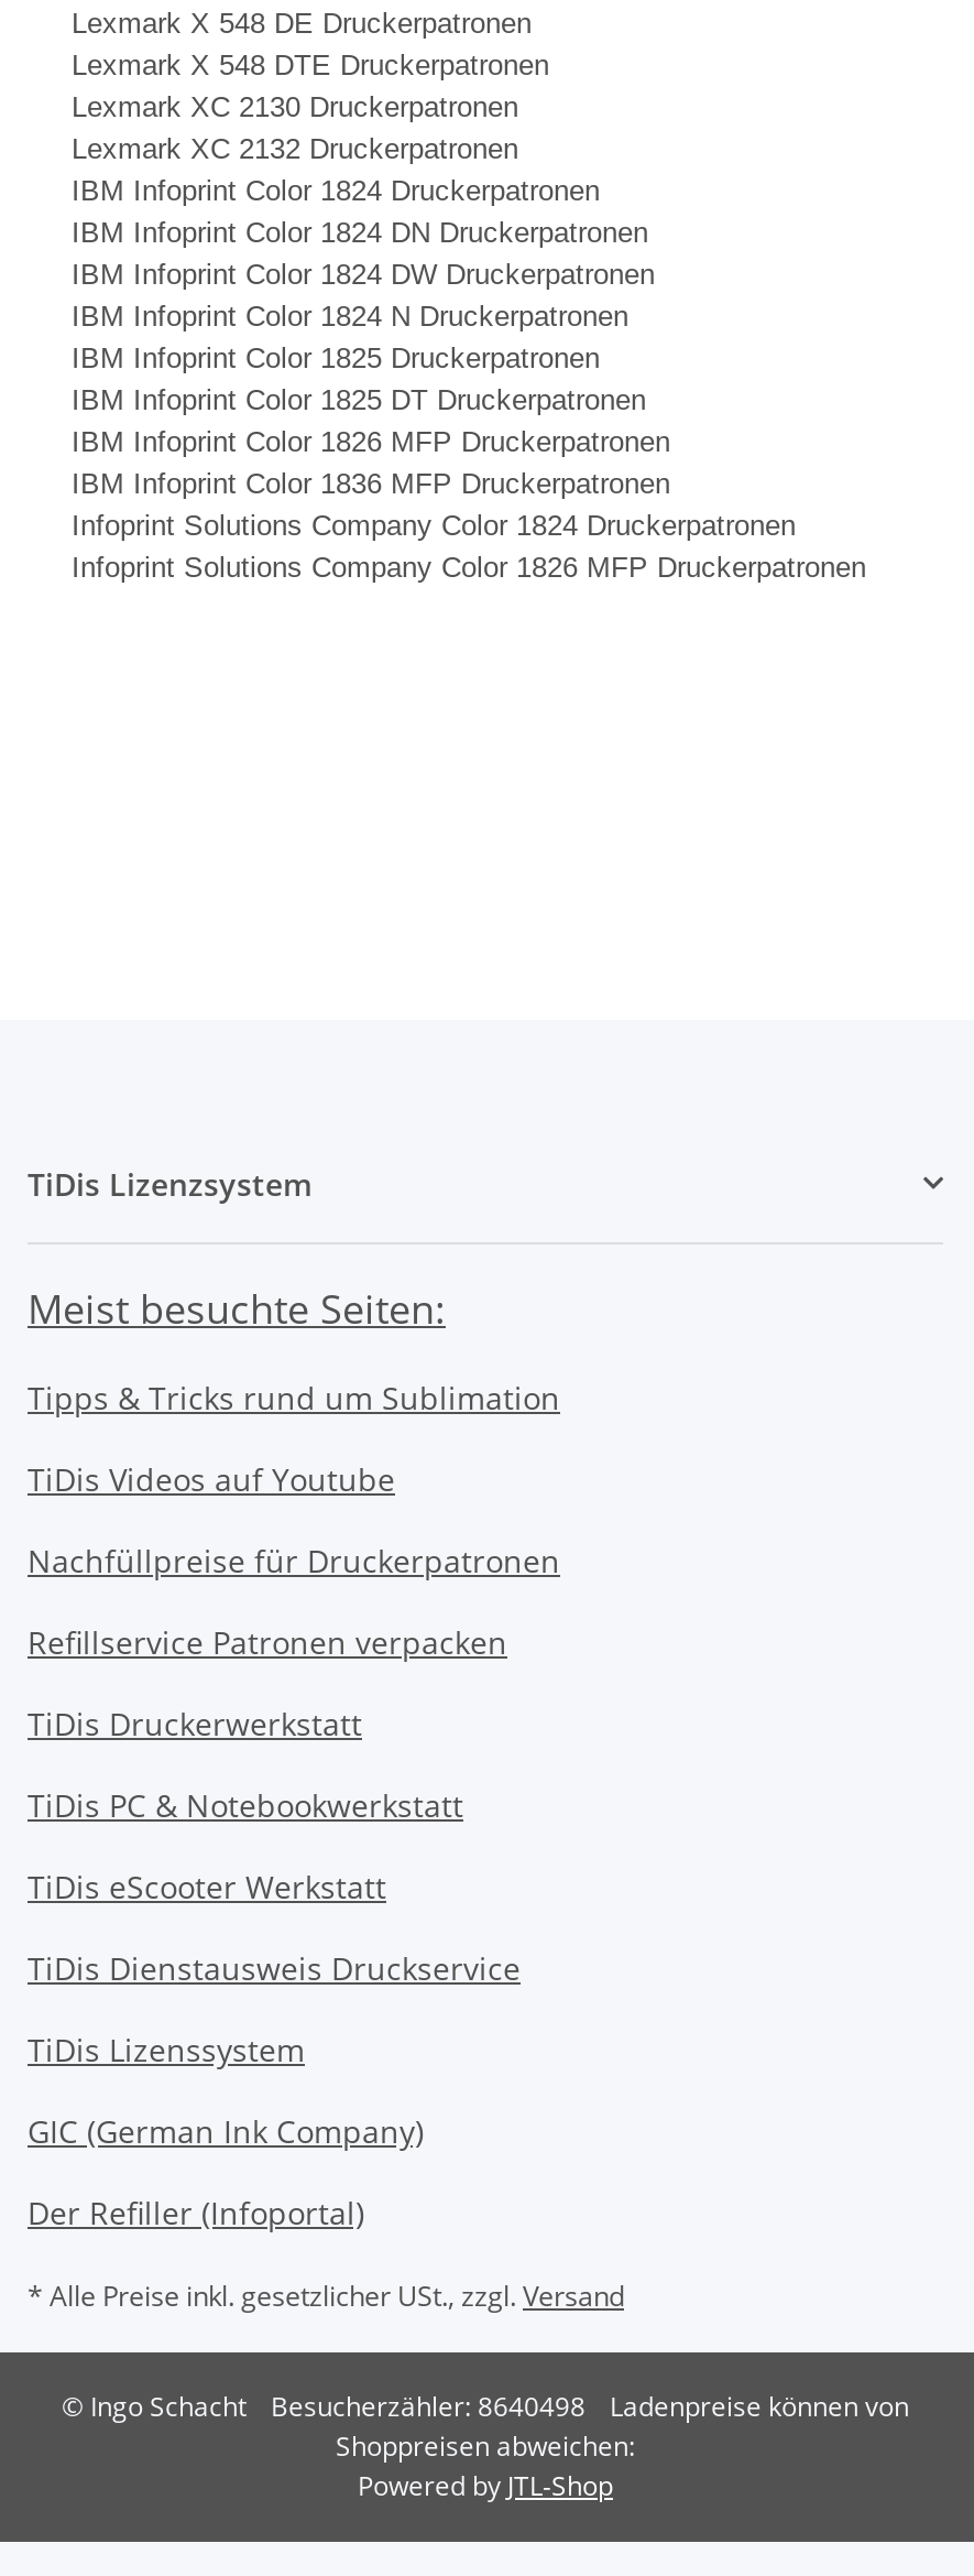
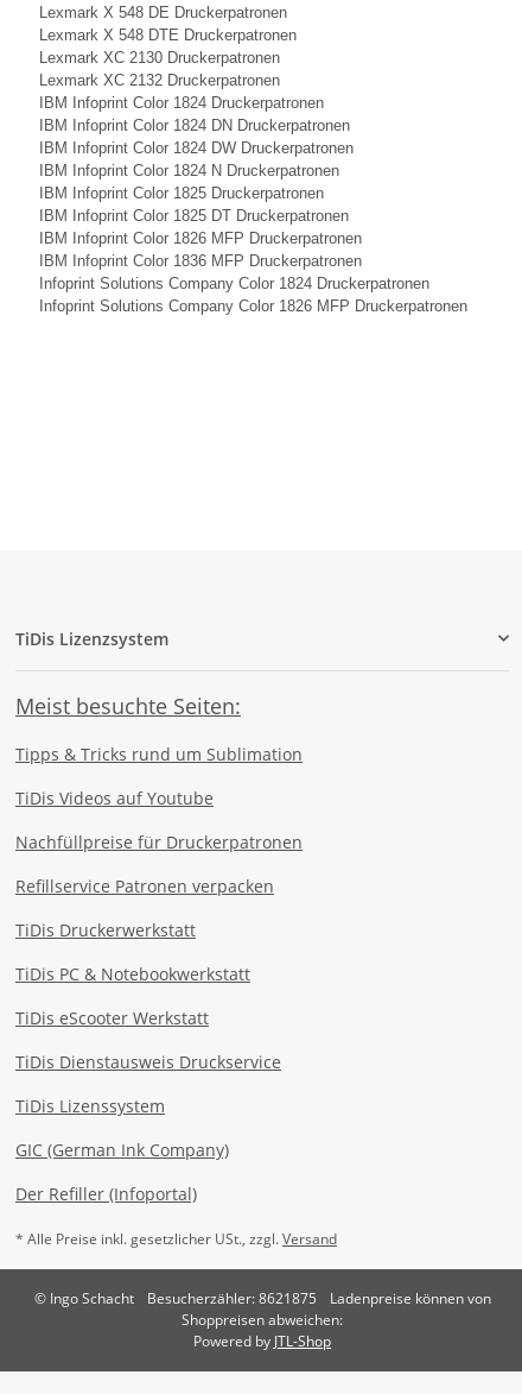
[62,2387,909,2425] © Ingo Schacht Besucherzähler: 8640498 Ladenpreise können von -> [34,1288,491,1308] © Ingo Schacht Besucherzähler: 8621875 Ladenpreise können von

